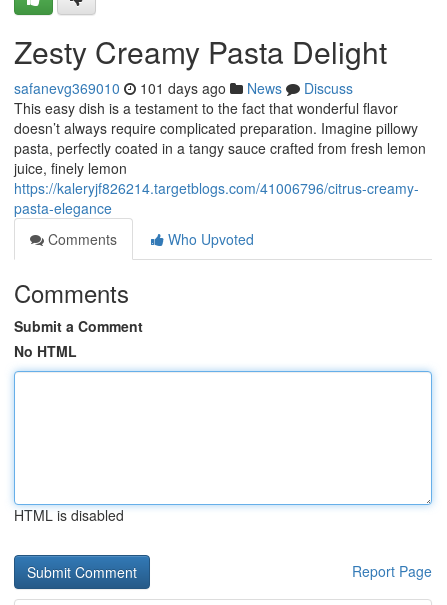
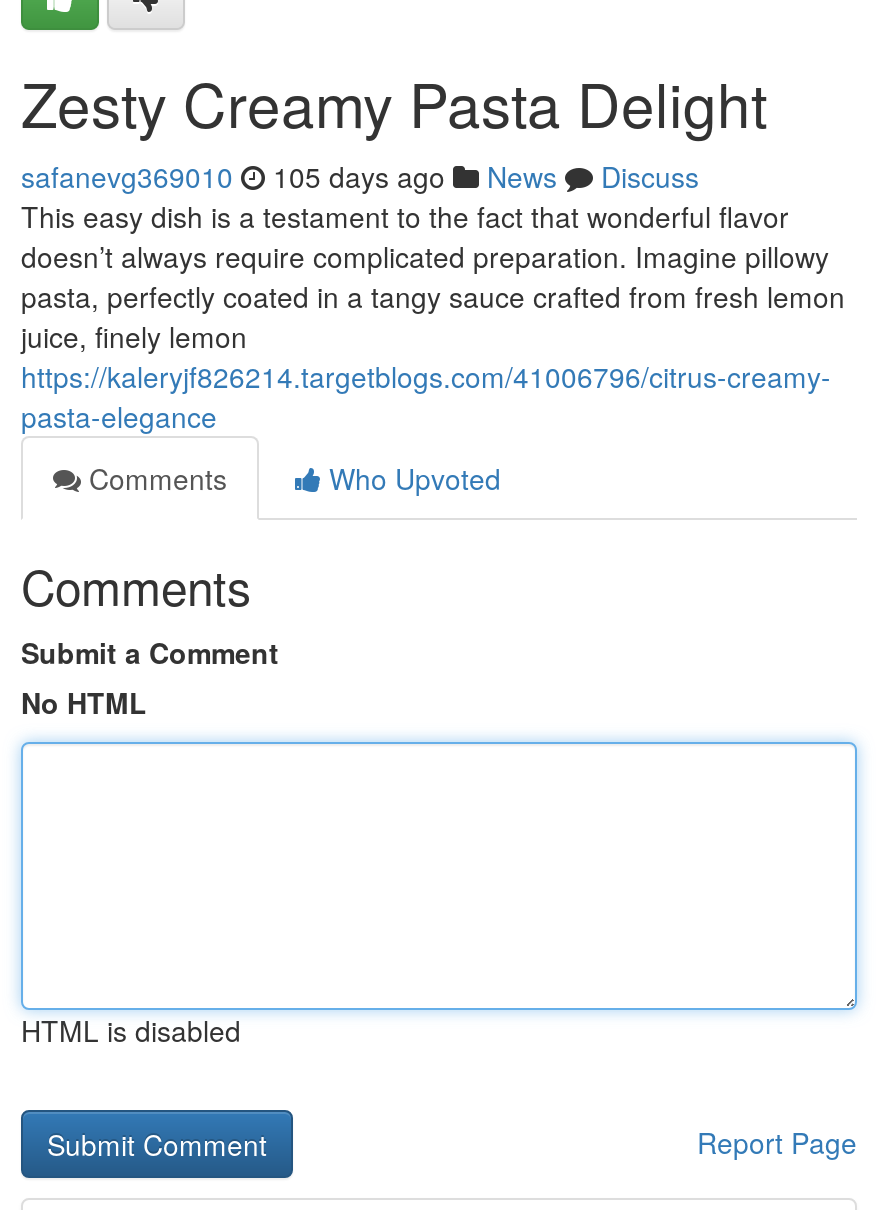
[14,78,353,98] safanevg369010 101 days ago News Discuss -> [21,156,699,196] safanevg369010 105 days ago News Discuss

